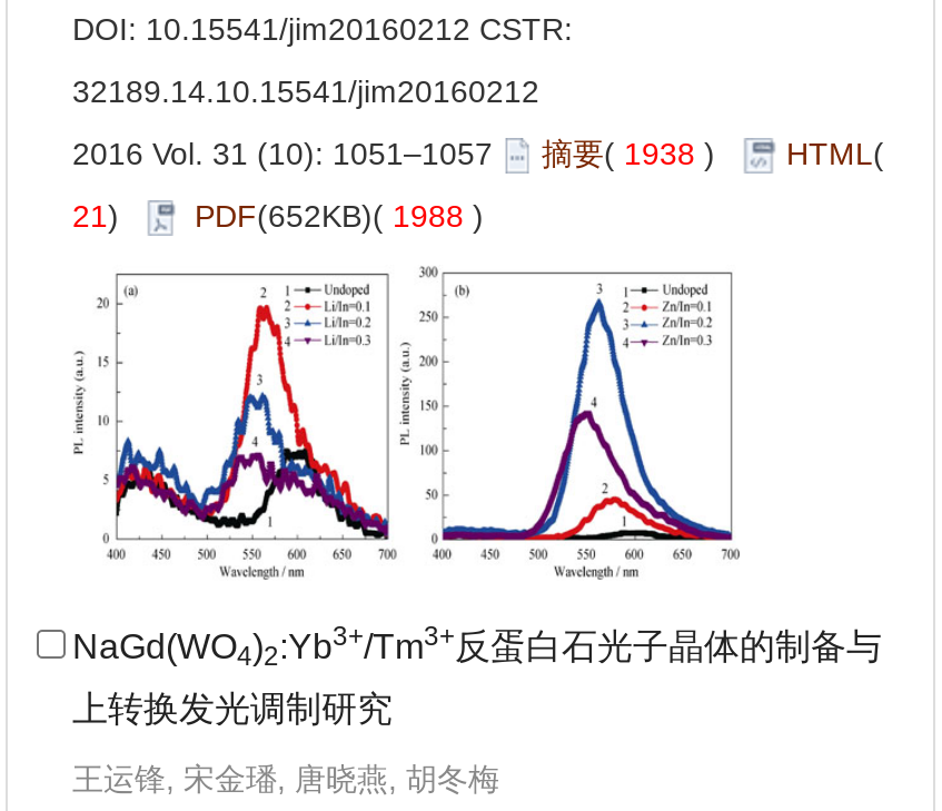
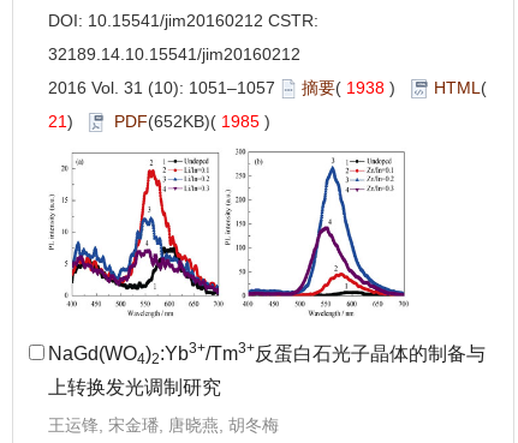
[72,198,484,234] 21) PDF(652KB)(1988) -> [48,112,270,131] 21) PDF(652KB)(1985)

